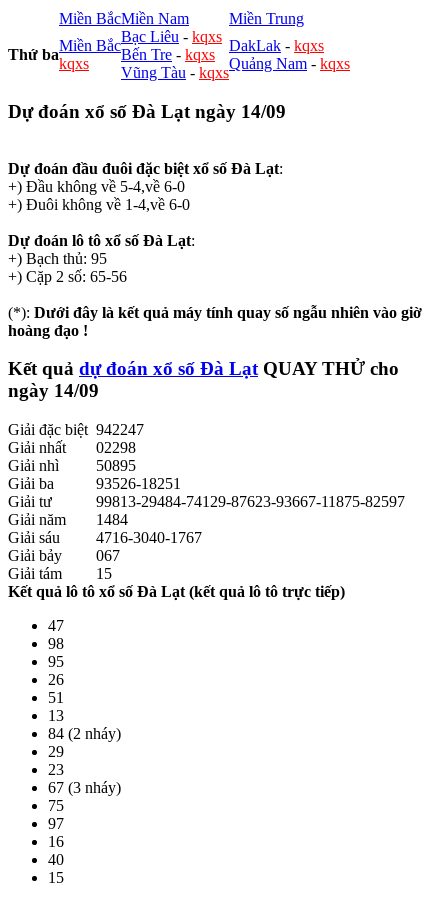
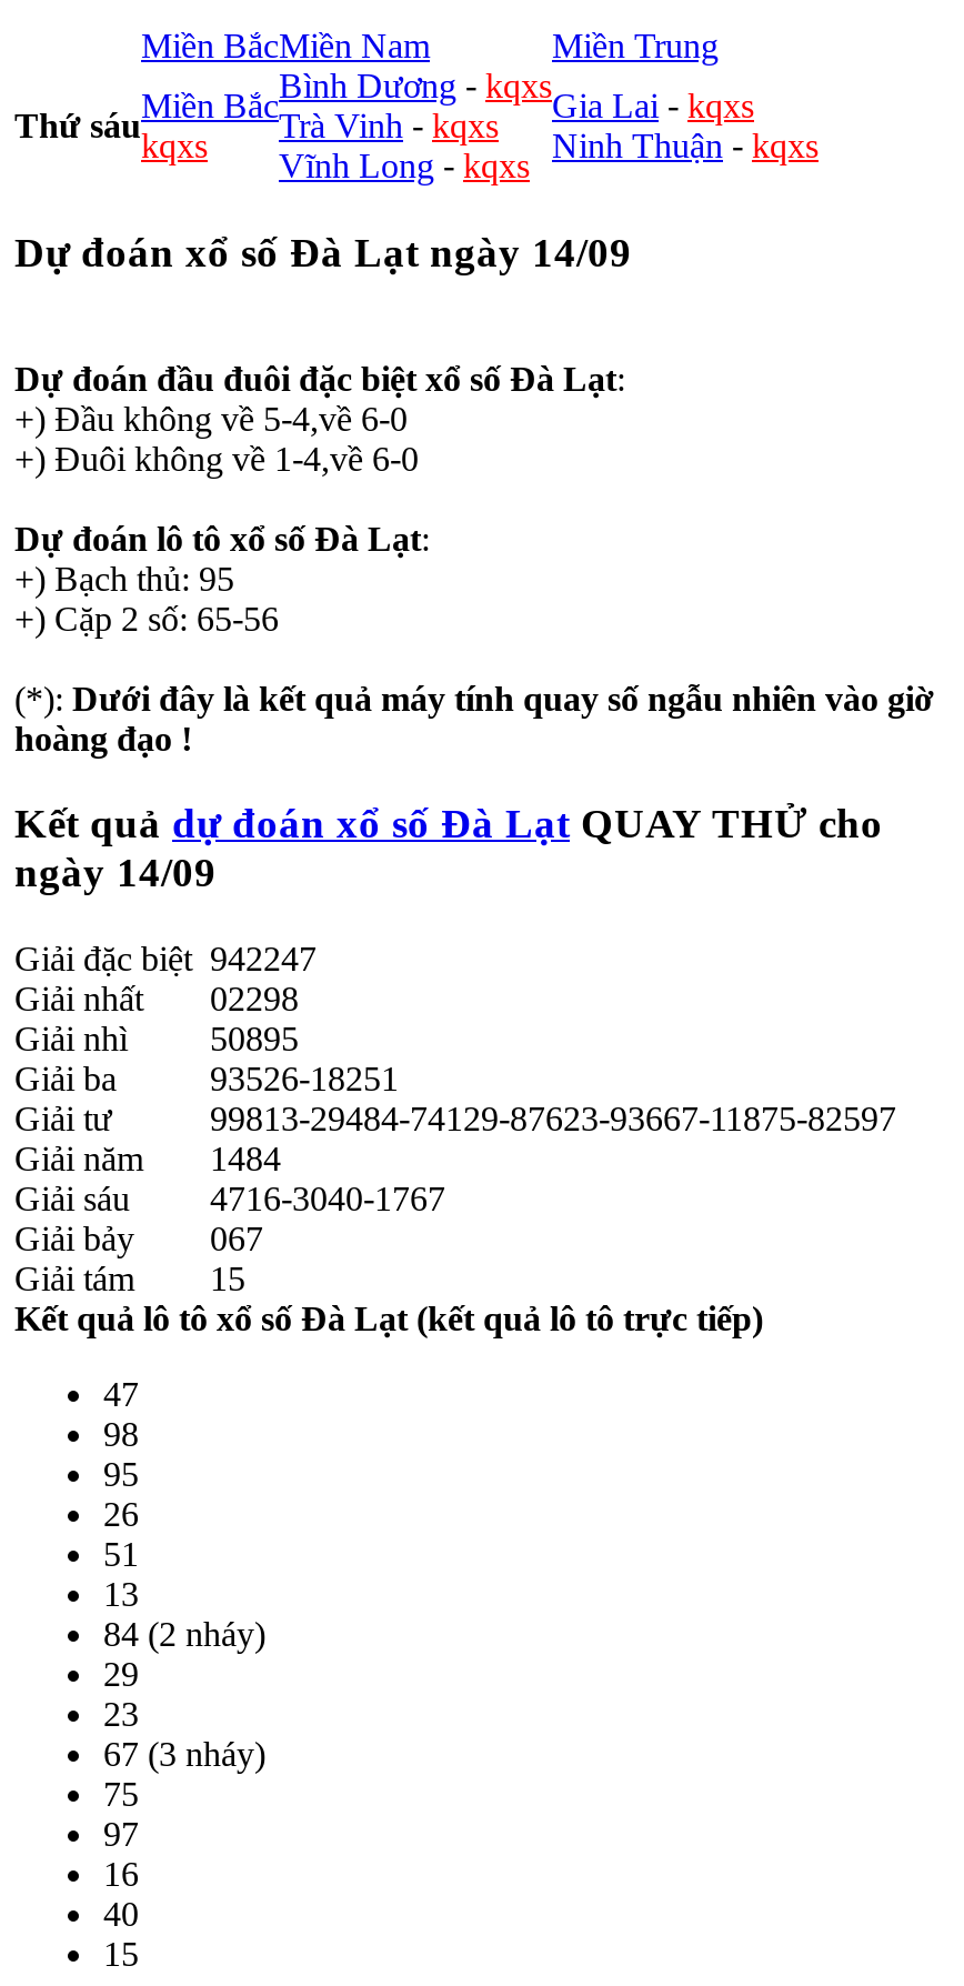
[121,28,229,81] Bạc Liêu - kqxs | Bến Tre - kqxs | Vũng Tàu -kqxs -> [279,67,552,185] Bình Dương - kqxs | Trà Vinh - kqxs | Vĩnh Long -kqxs
[229,37,350,72] DakLak - kqxs | Quảng Nam - kqxs -> [552,87,819,165] Gia Lai - kqxs | Ninh Thuận - kqxs
[8,46,59,63] Thứ ba -> [14,107,141,145] Thứ sáu

